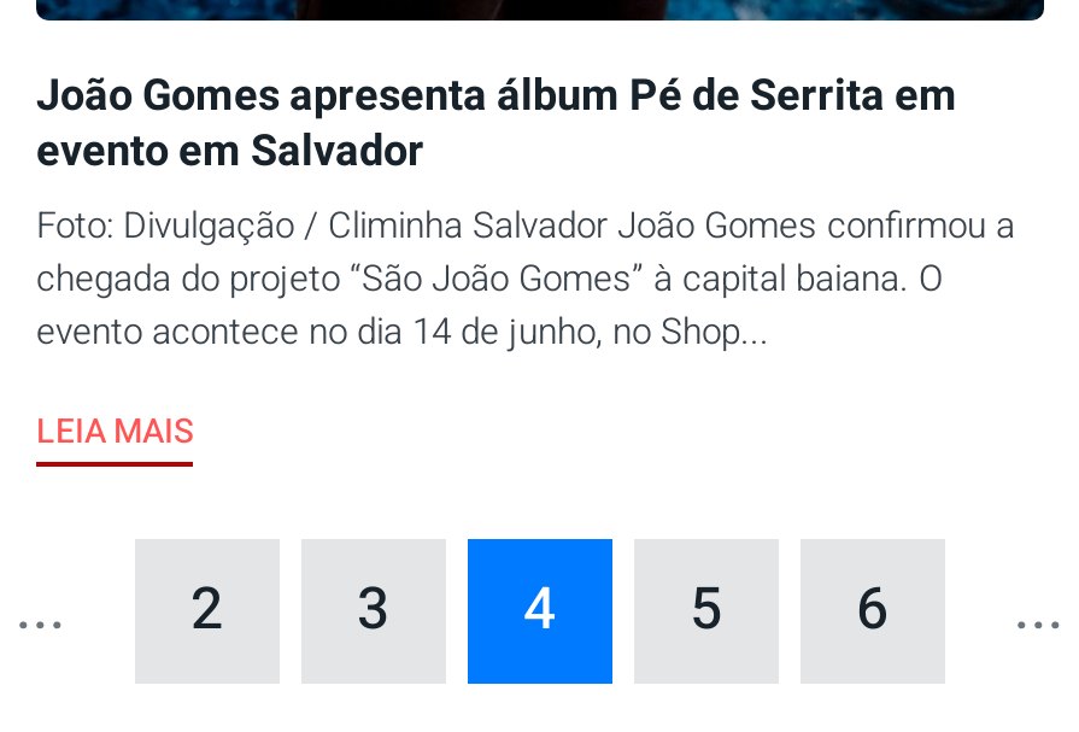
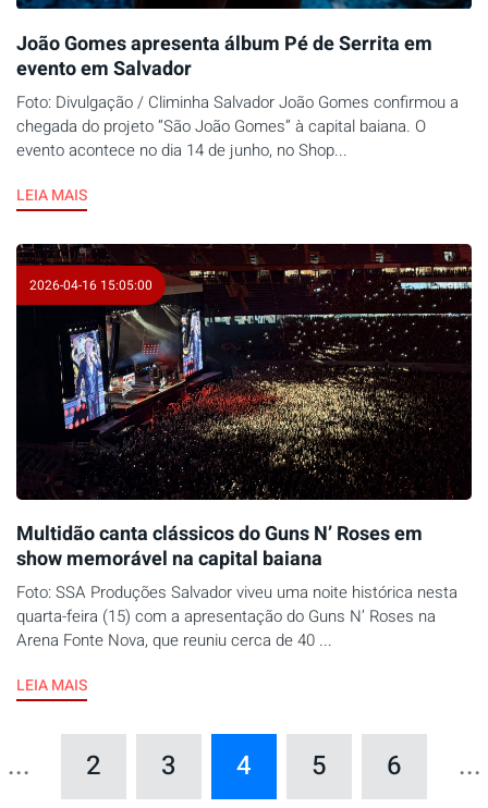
none -> [15,243,473,501] [image] | 2026-04-16 15:05:00
none -> [16,519,457,697] Multidão canta clássicos do Guns N’ Roses em | show memorável na capital baiana | Foto: SSA Produções Salvador viveu uma noite histórica nesta | quarta-feira (15) com a apresentação do Guns N’ Roses na | Arena Fonte Nova, que reuniu cerca de 40 ... | LEIA MAIS

